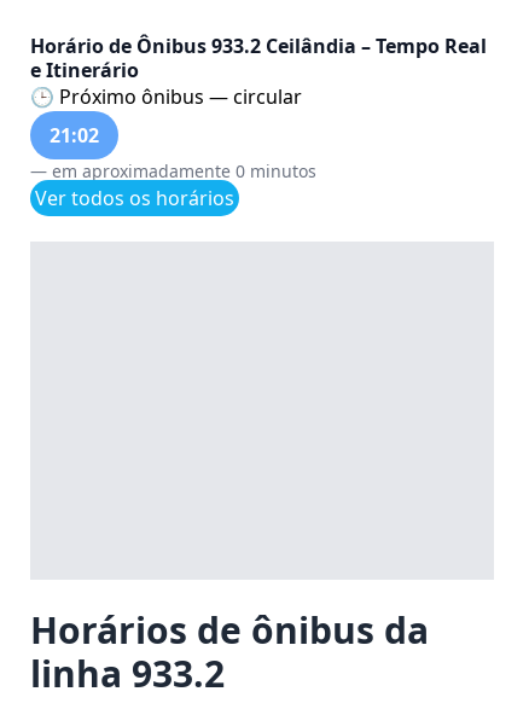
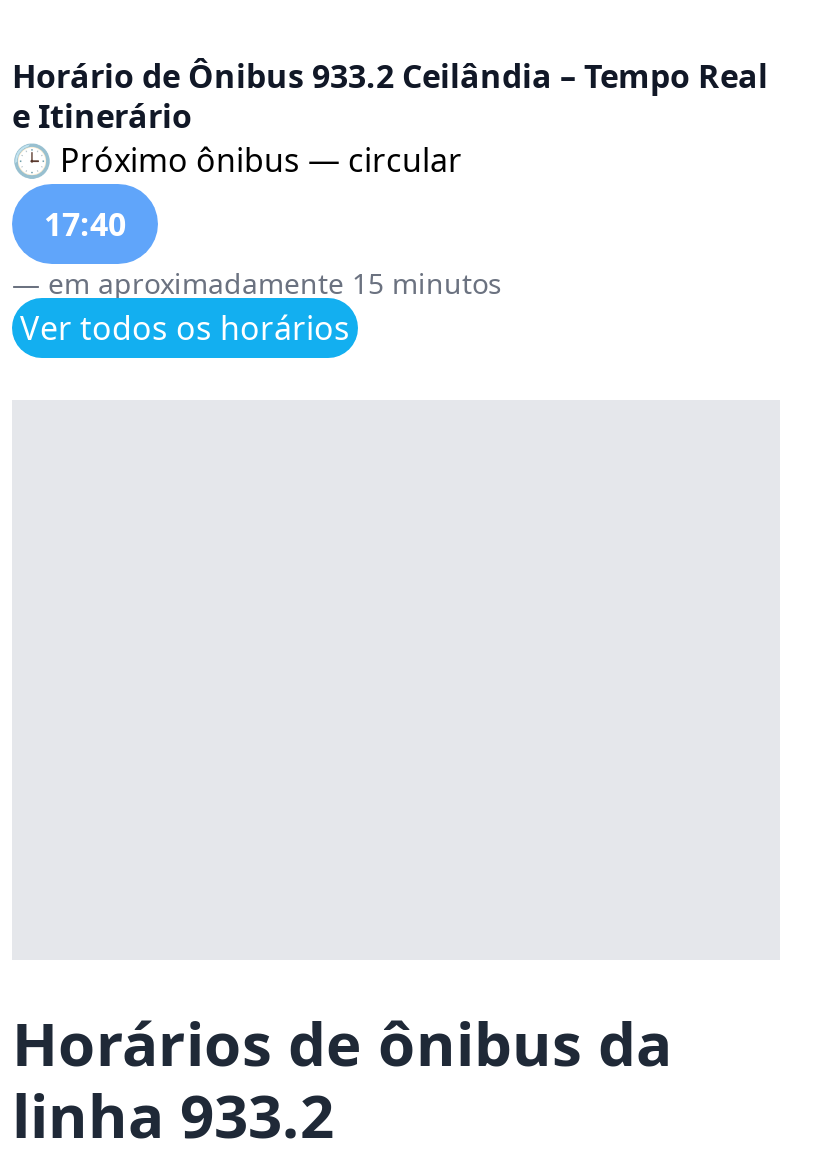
[50,122,99,149] 21:02 -> [44,202,126,246] 17:40
[30,160,316,183] — em aproximadamente 0 minutos -> [12,264,502,302] — em aproximadamente 15 minutos

